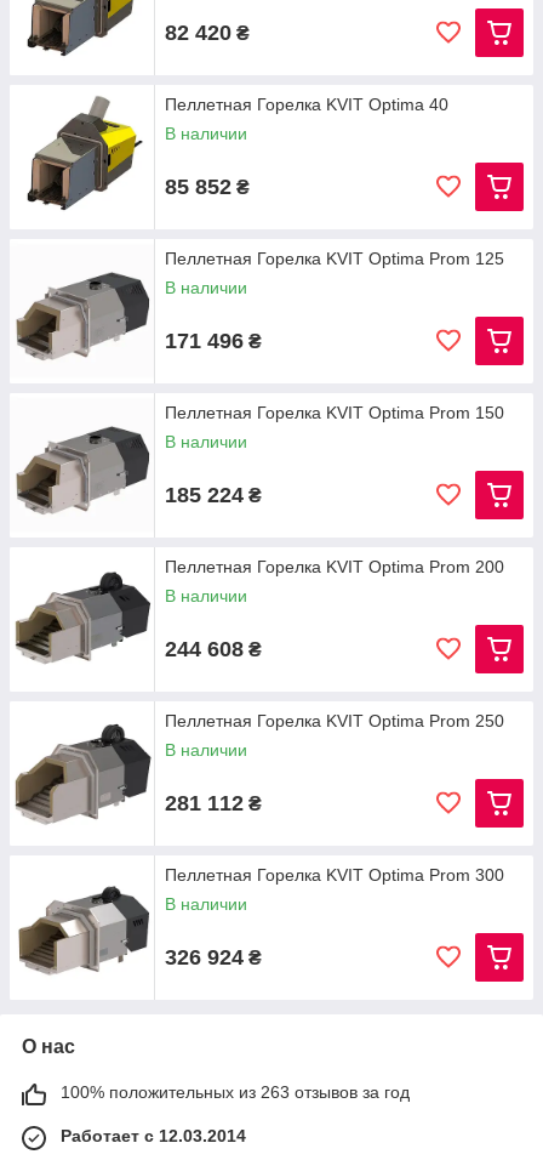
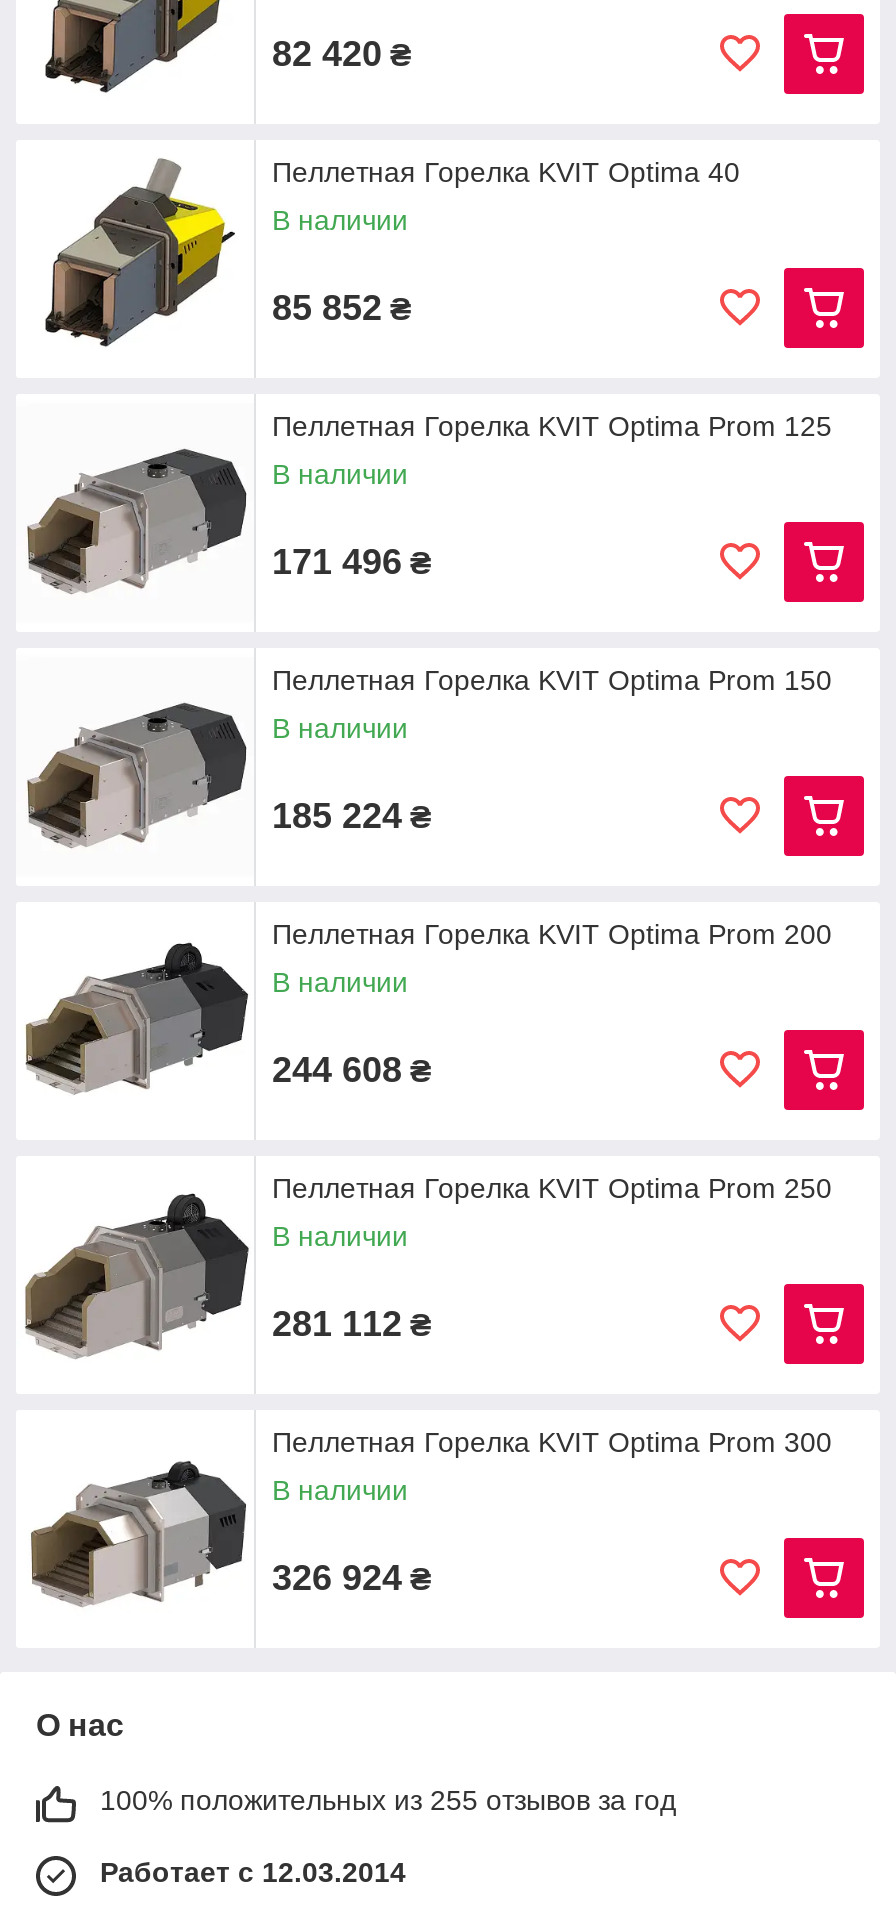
[61,1082,410,1102] 100% положительных из 263 отзывов за год -> [100,1784,676,1816] 100% положительных из 255 отзывов за год

